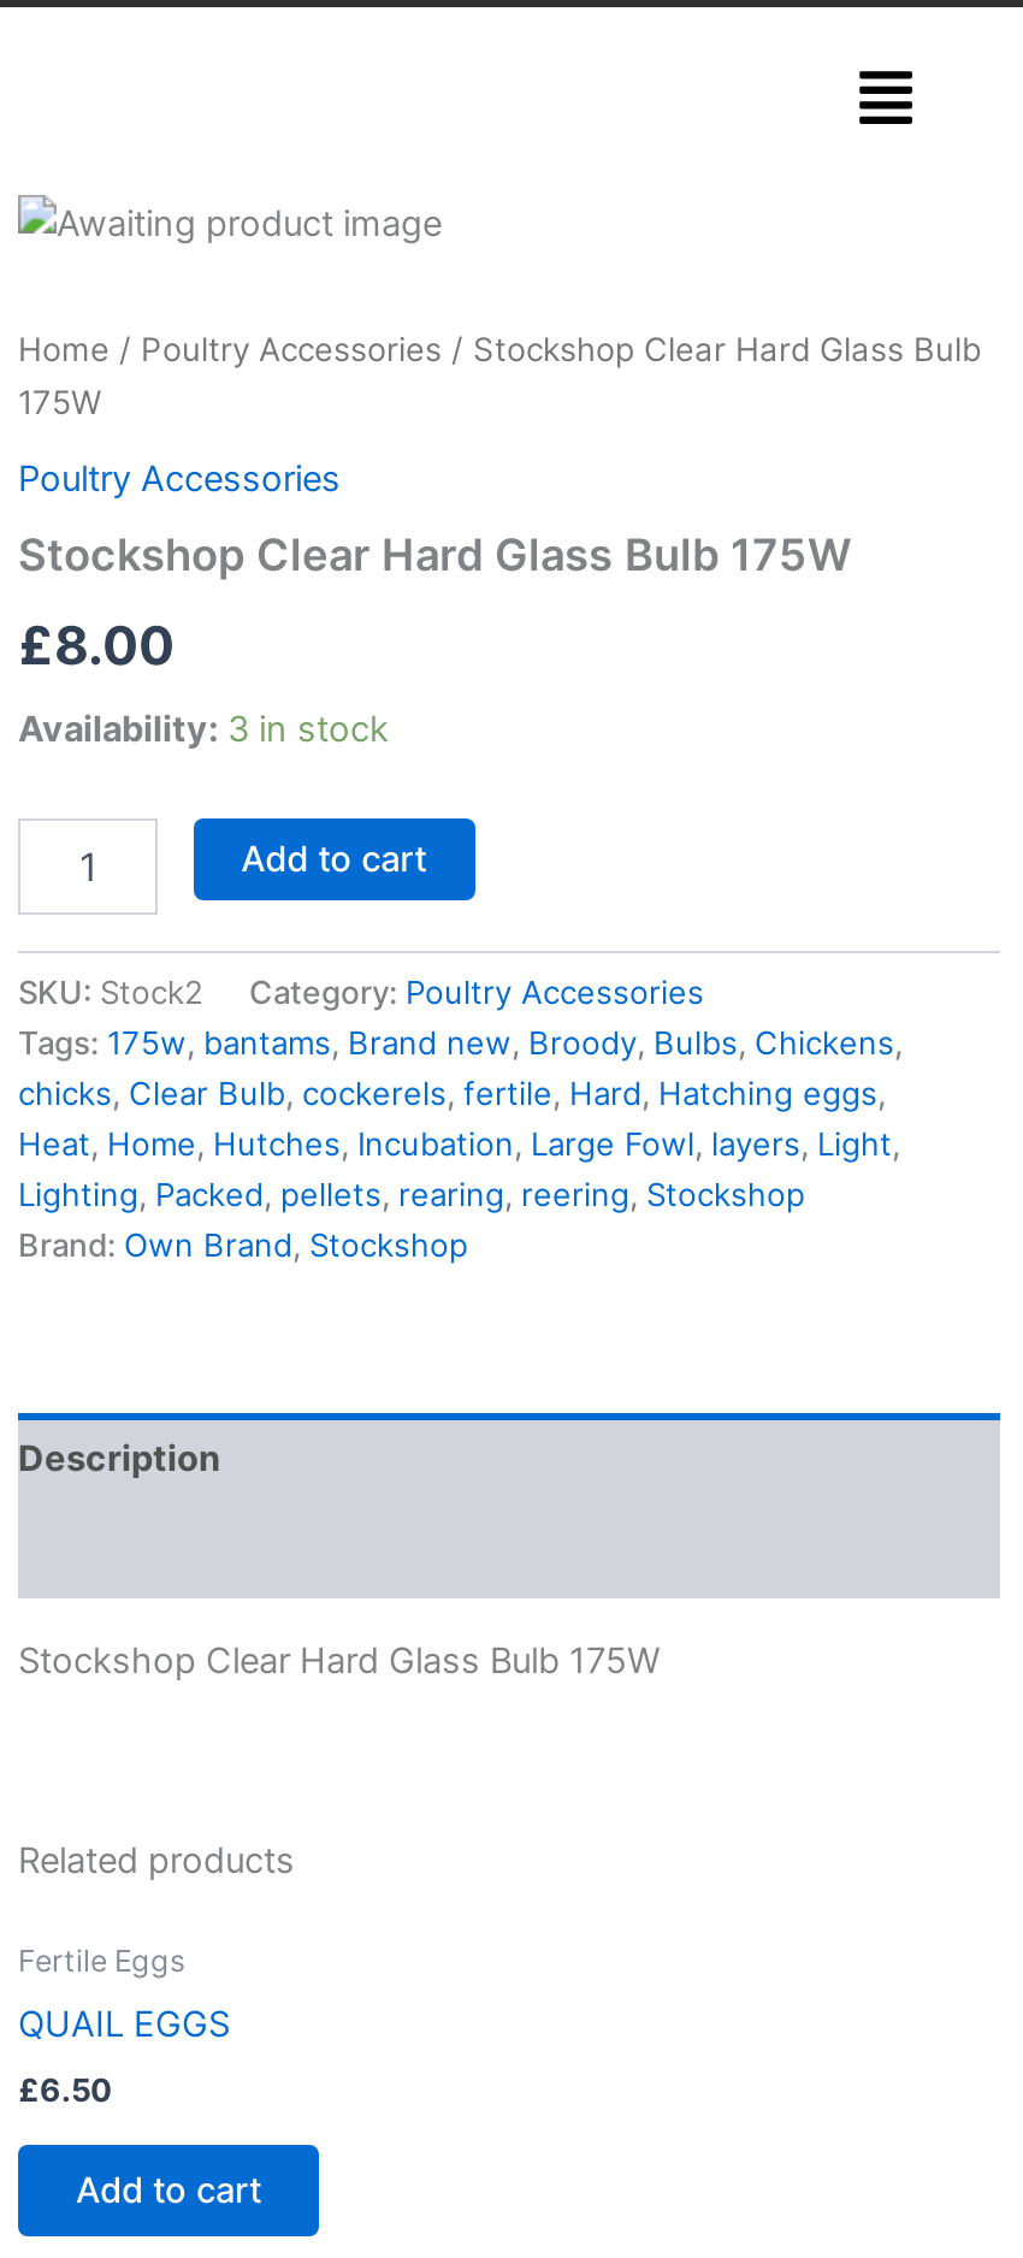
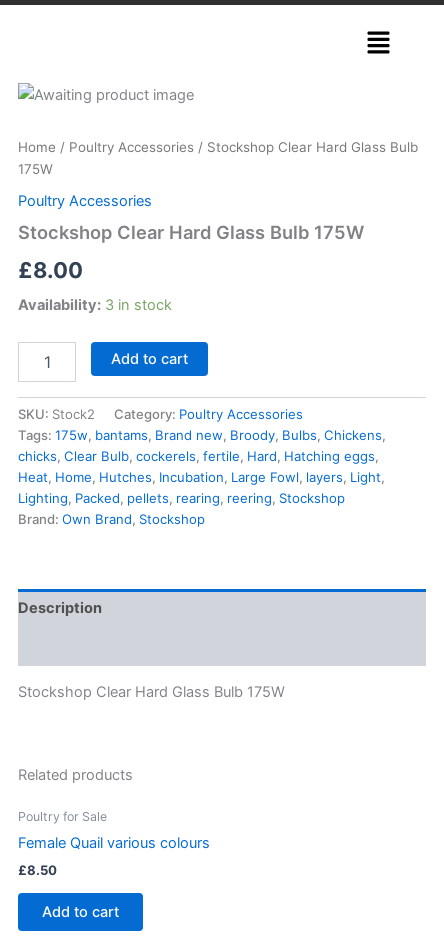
[18,1941,184,1978] Fertile Eggs -> [18,808,107,823] Poultry for Sale
[18,2002,230,2045] QUAIL EGGS -> [18,834,210,852] Female Quail various colours
[18,2070,112,2109] £6.50 -> [18,862,57,878] £8.50

